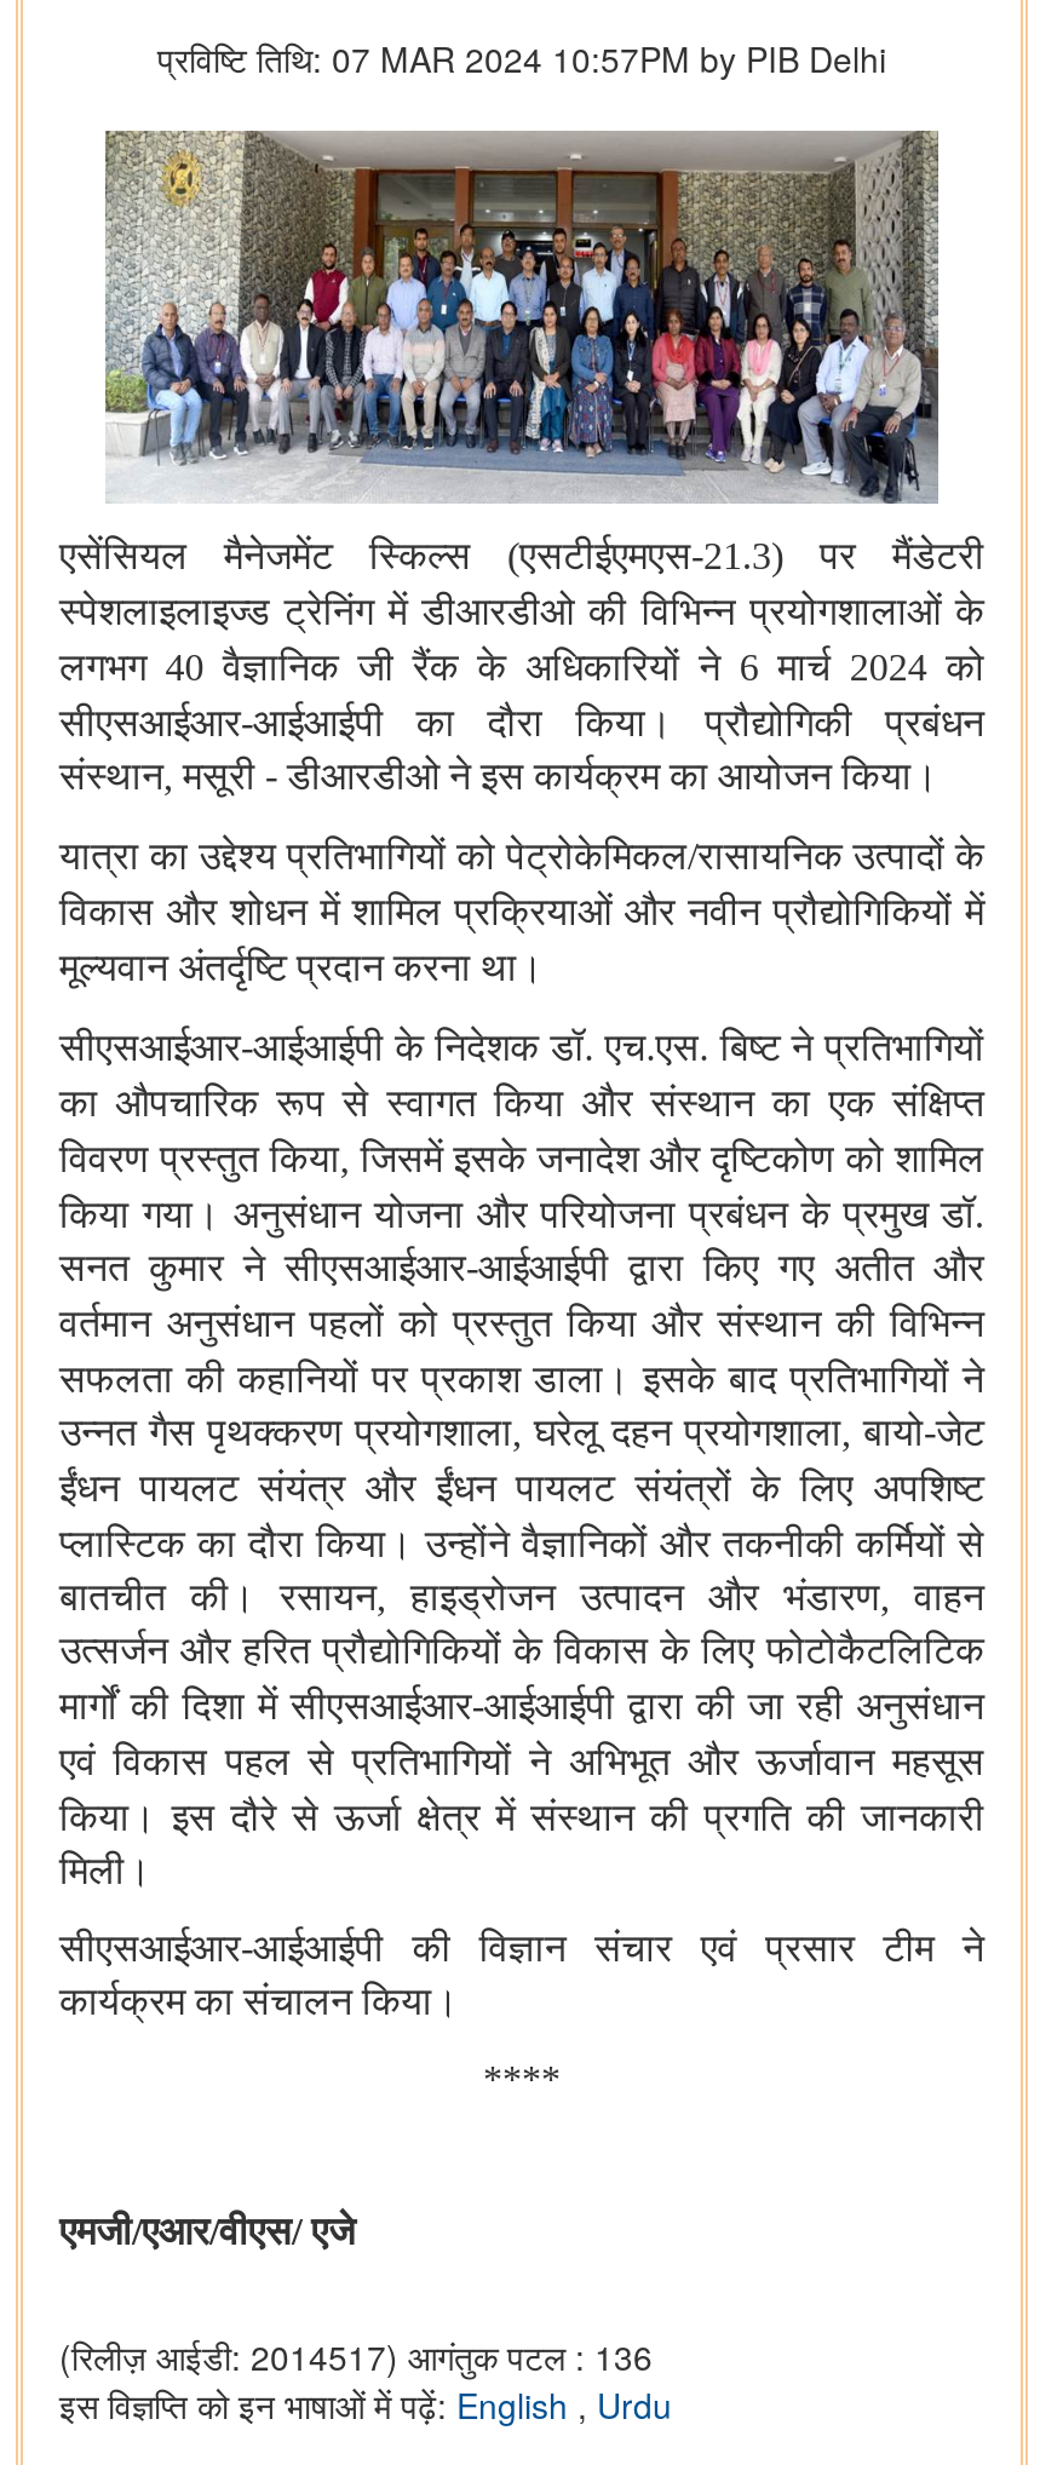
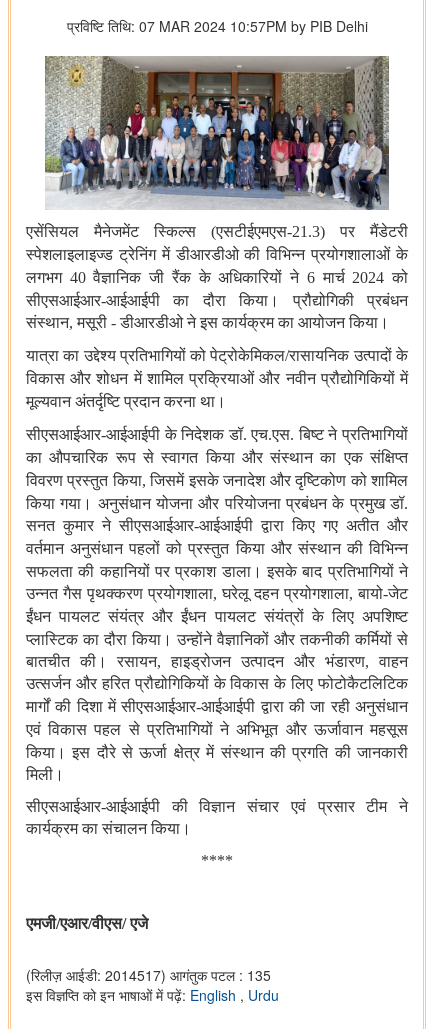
[59,2331,653,2380] (रिलीज़ आईडी: 2014517) आगंतुक पटल : 136 -> [26,965,271,985] (रिलीज़ आईडी: 2014517) आगंतुक पटल : 135

